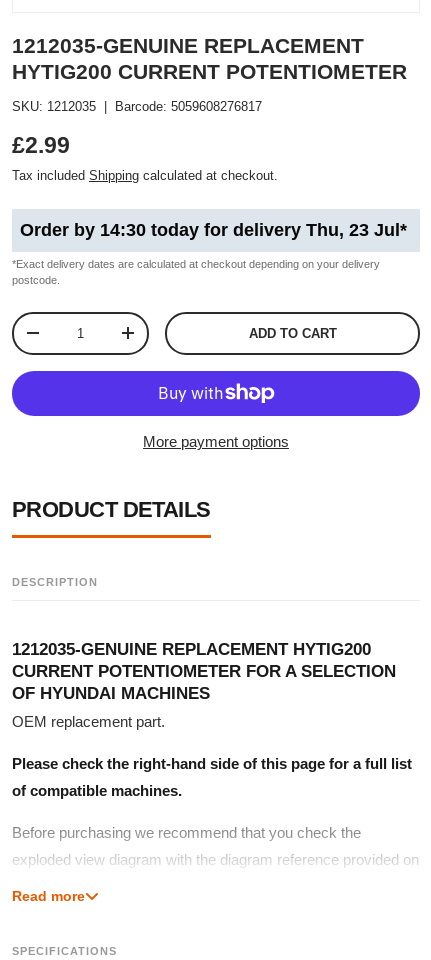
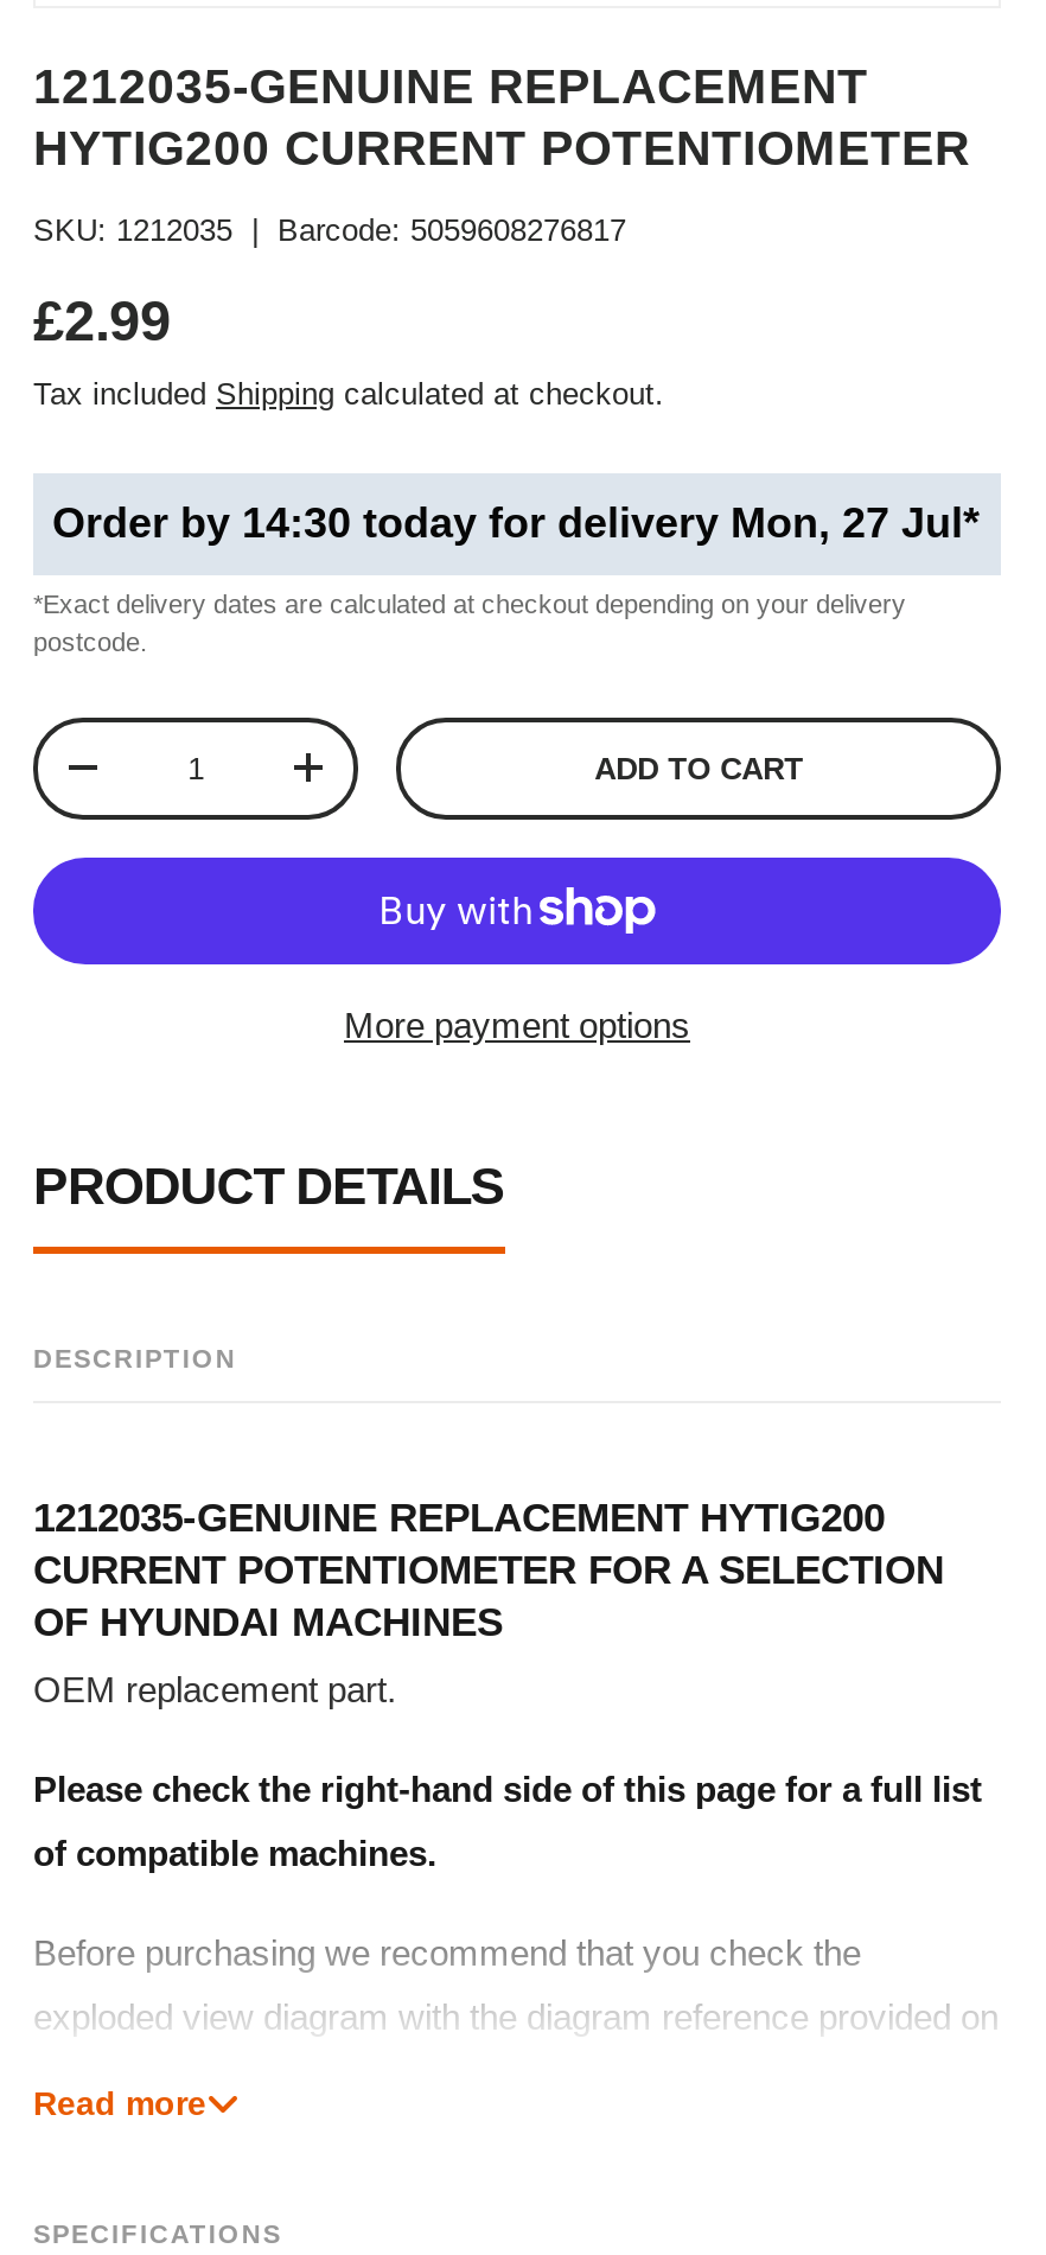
[20,220,407,240] Order by 14:30 today for delivery Thu, 23 Jul* -> [52,499,980,547] Order by 14:30 today for delivery Mon, 27 Jul*

